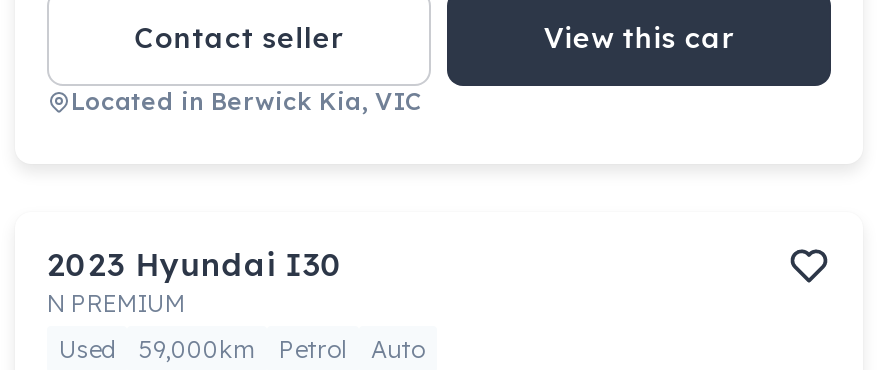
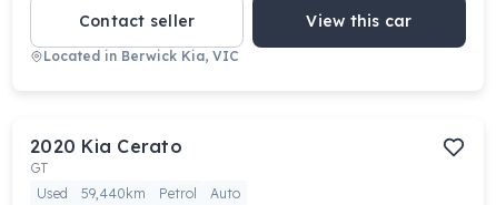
[47,244,343,318] 2023 Hyundai I30 | N PREMIUM -> [30,135,182,176] 2020 Kia Cerato | GT
[59,334,425,364] Used 59,000km Petrol Auto -> [37,185,240,202] Used 59,440km Petrol Auto

